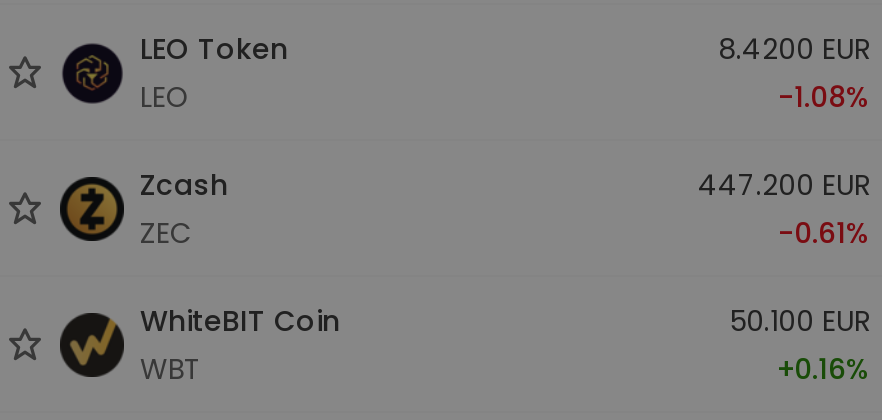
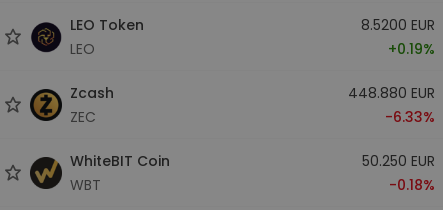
[718,28,870,68] 8.4200 EUR -> [361,14,435,34] 8.5200 EUR
[778,76,870,116] -1.08% -> [388,38,435,58] +0.19%
[698,164,870,204] 447.200 EUR -> [348,82,435,102] 448.880 EUR
[778,212,870,252] -0.61% -> [385,106,435,126] -6.33%
[730,300,870,340] 50.100 EUR -> [362,150,435,170] 50.250 EUR
[776,348,870,388] +0.16% -> [389,174,435,194] -0.18%

